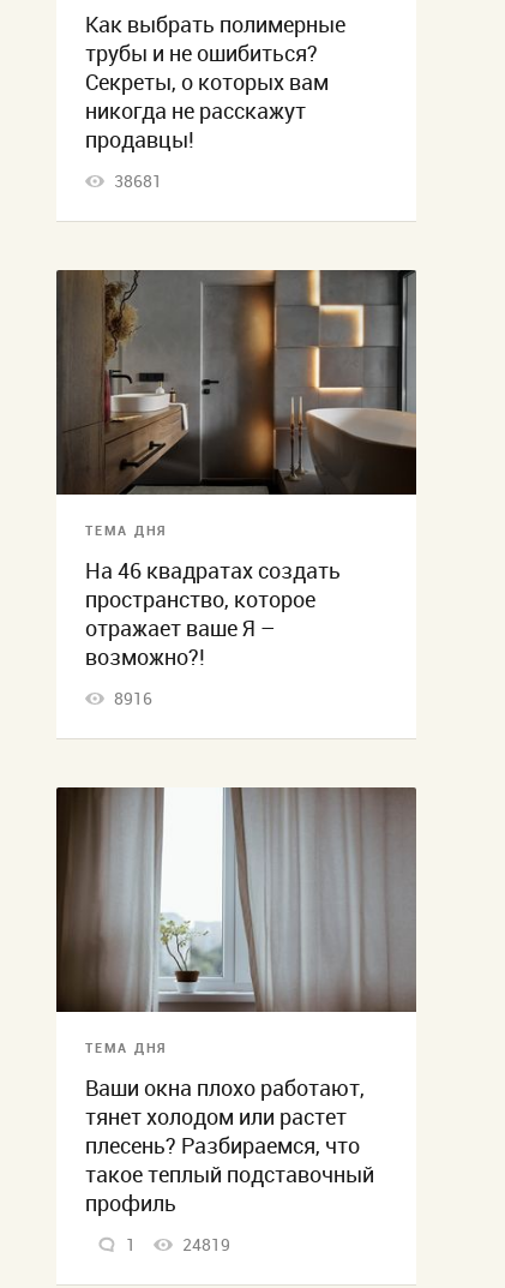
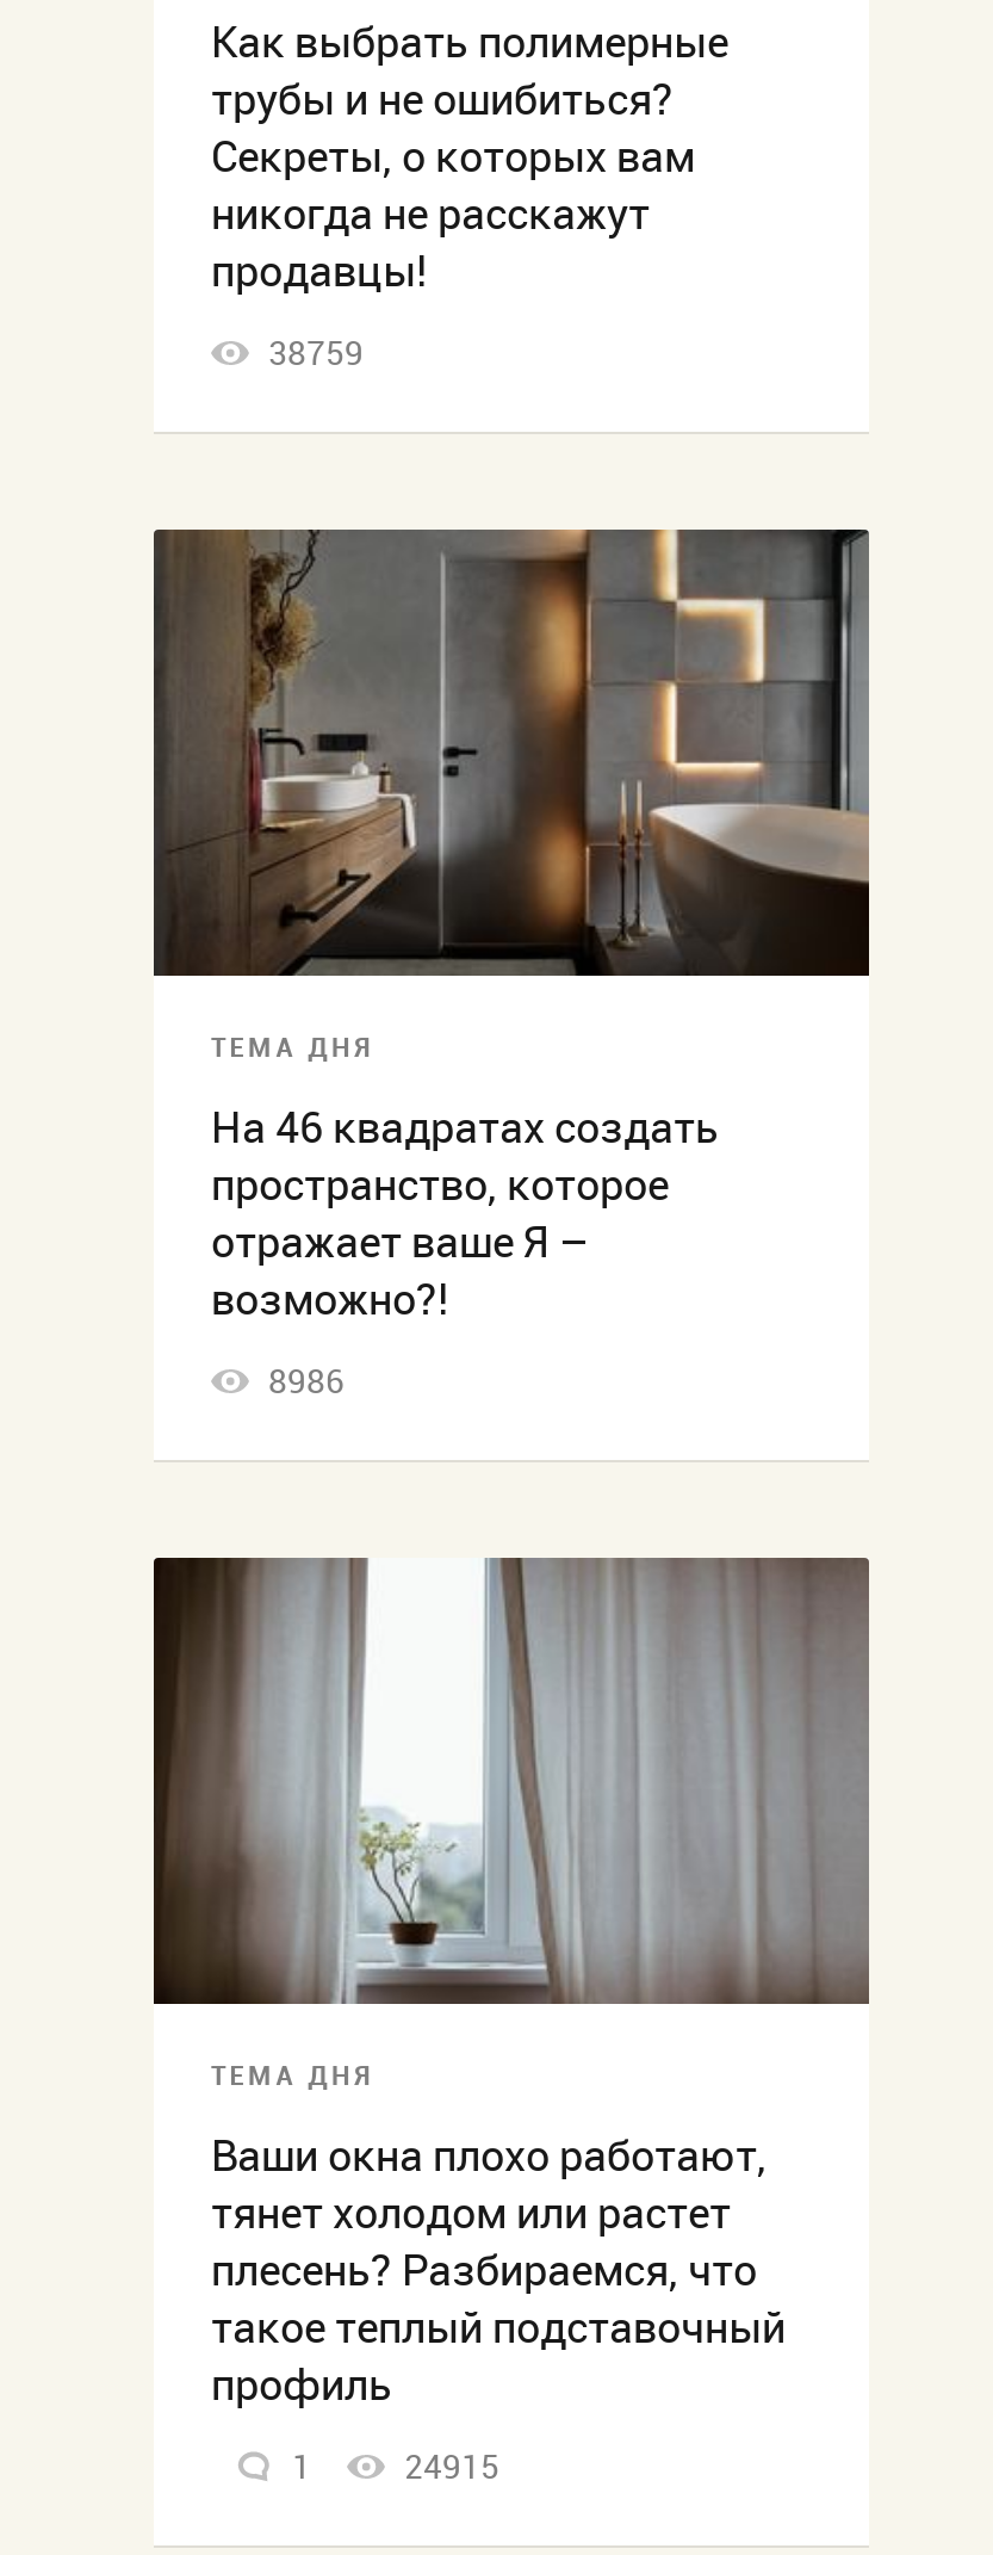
[114,172,162,191] 38681 -> [268,334,364,372] 38759
[114,689,152,708] 8916 -> [268,1362,345,1400] 8986
[182,1235,230,1254] 24819 -> [404,2448,499,2486] 24915

